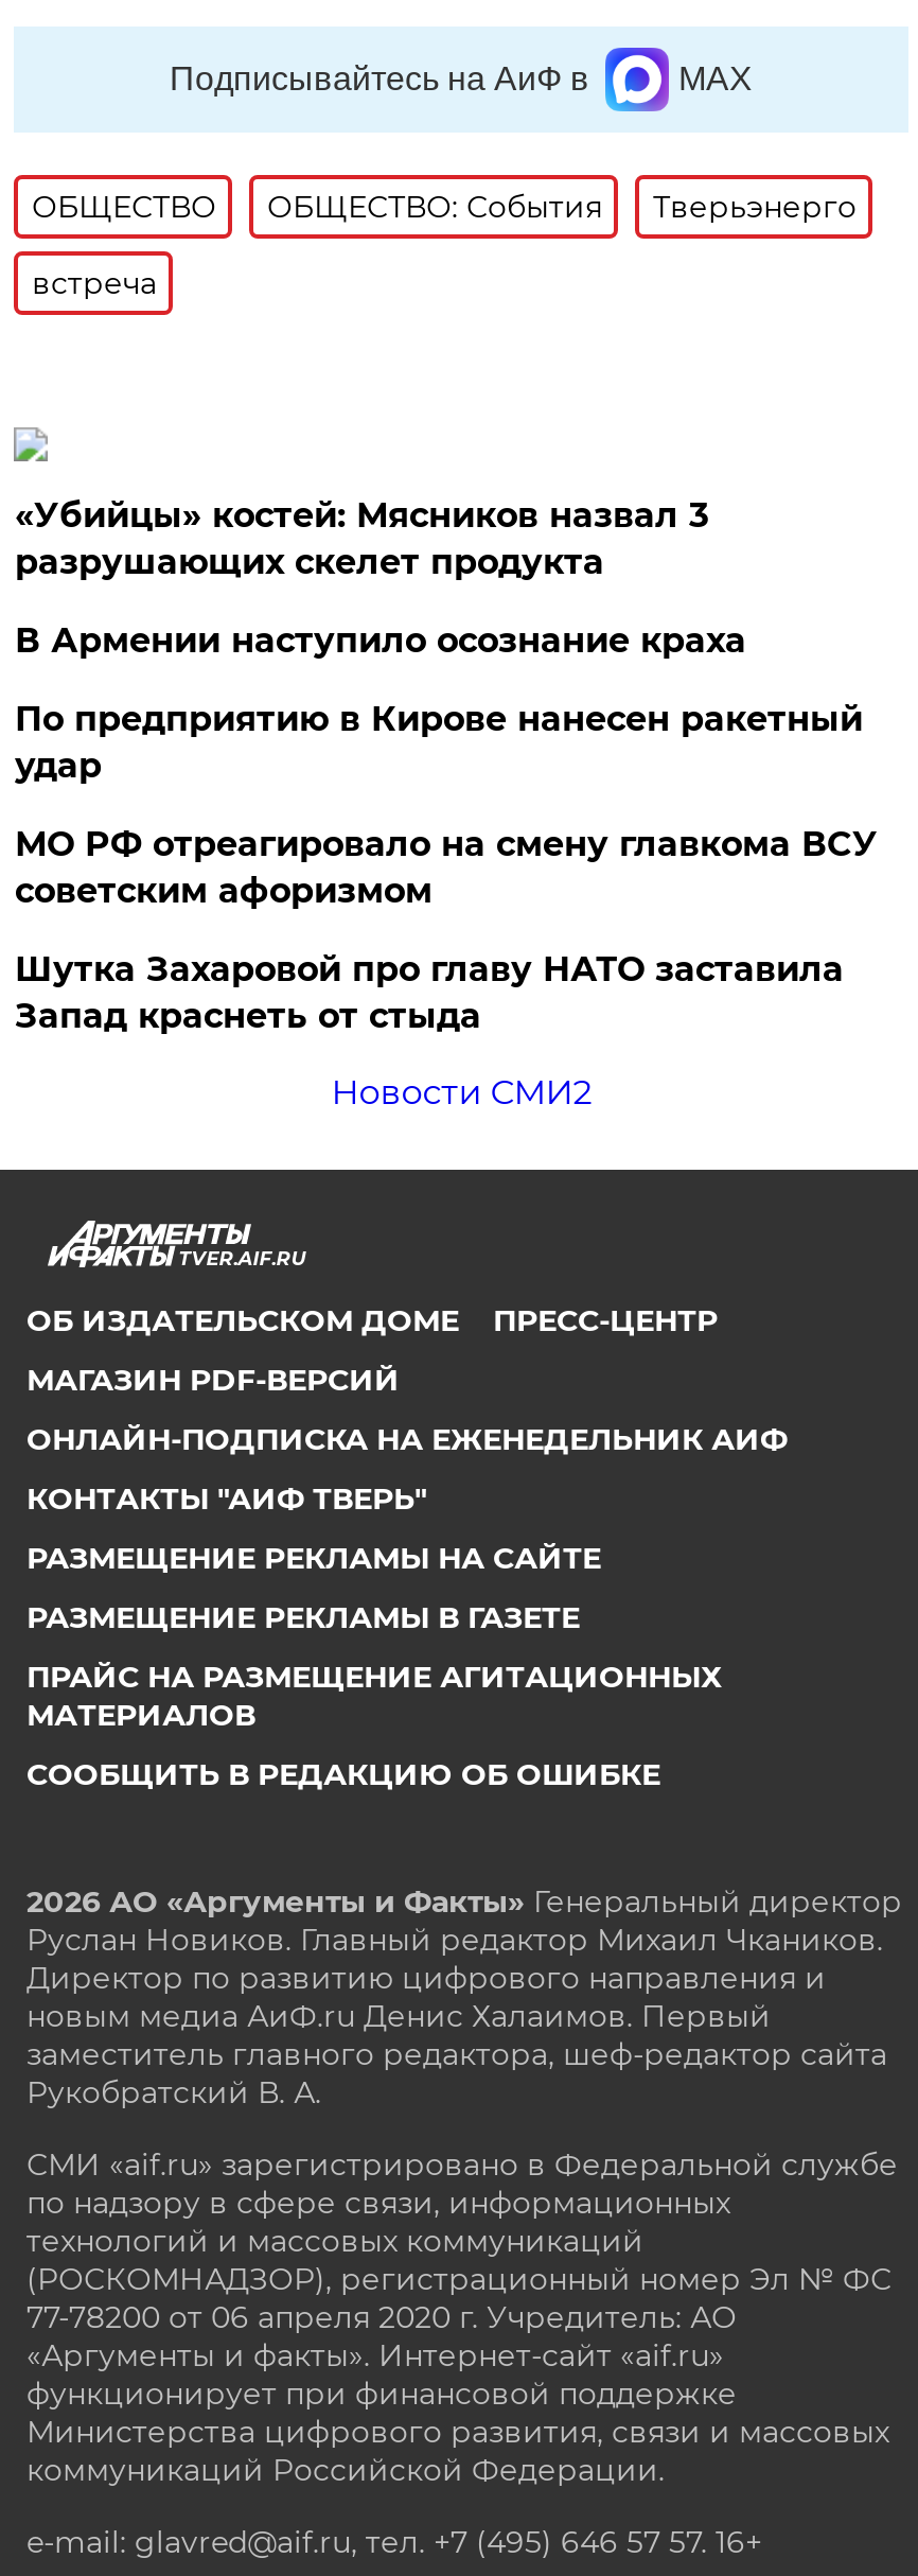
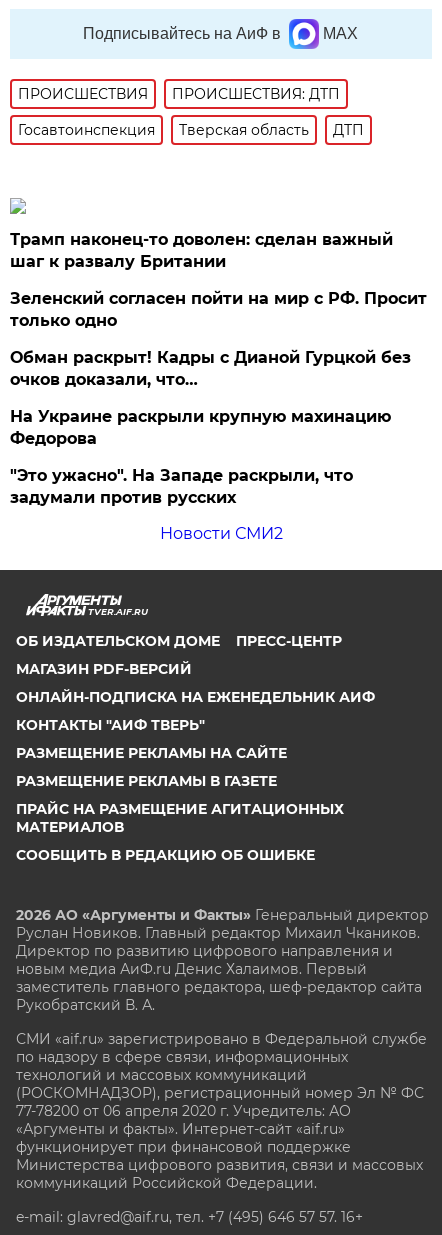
[32,188,856,227] ОБЩЕСТВО | ОБЩЕСТВО: События | Тверьэнерго -> [18,85,340,103] ПРОИСШЕСТВИЯ | ПРОИСШЕСТВИЯ: ДТП
[32,265,157,303] встреча -> [18,121,364,139] Госавтоинспекция | Тверская область | ДТП
[15,496,708,583] «Убийцы» костей: Мясников назвал 3 | разрушающих скелет продукта -> [10,230,393,271] Трамп наконец-то доволен: сделан важный | шаг к развалу Британии
[15,621,746,661] В Армении наступило осознание краха -> [10,289,427,330] Зеленский согласен пойти на мир с РФ. Просит | только одно
[15,700,863,786] По предприятию в Кирове нанесен ракетный | удар -> [10,348,411,389] Обман раскрыт! Кадры с Дианой Гурцкой без | очков доказали, что…
[15,825,878,912] МО РФ отреагировало на смену главкома ВСУ | советским афоризмом -> [10,407,391,448] На Украине раскрыли крупную махинацию | Федорова
[15,950,844,1037] Шутка Захаровой про главу НАТО заставила | Запад краснеть от стыда -> [10,466,353,507] "Это ужасно". На Западе раскрыли, что | задумали против русских

